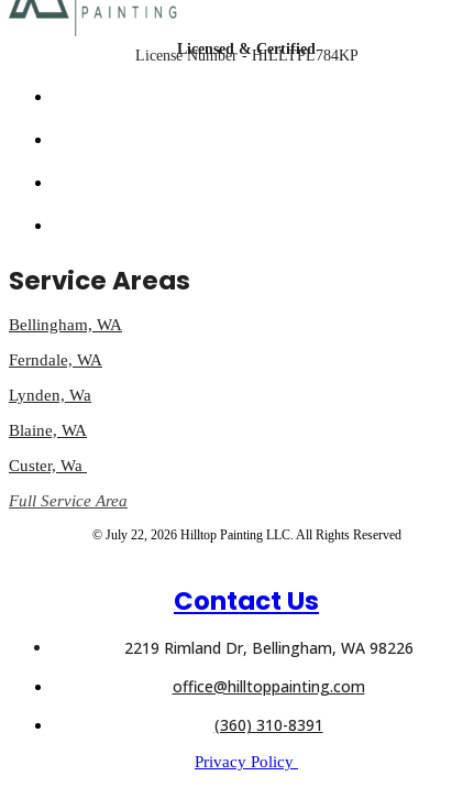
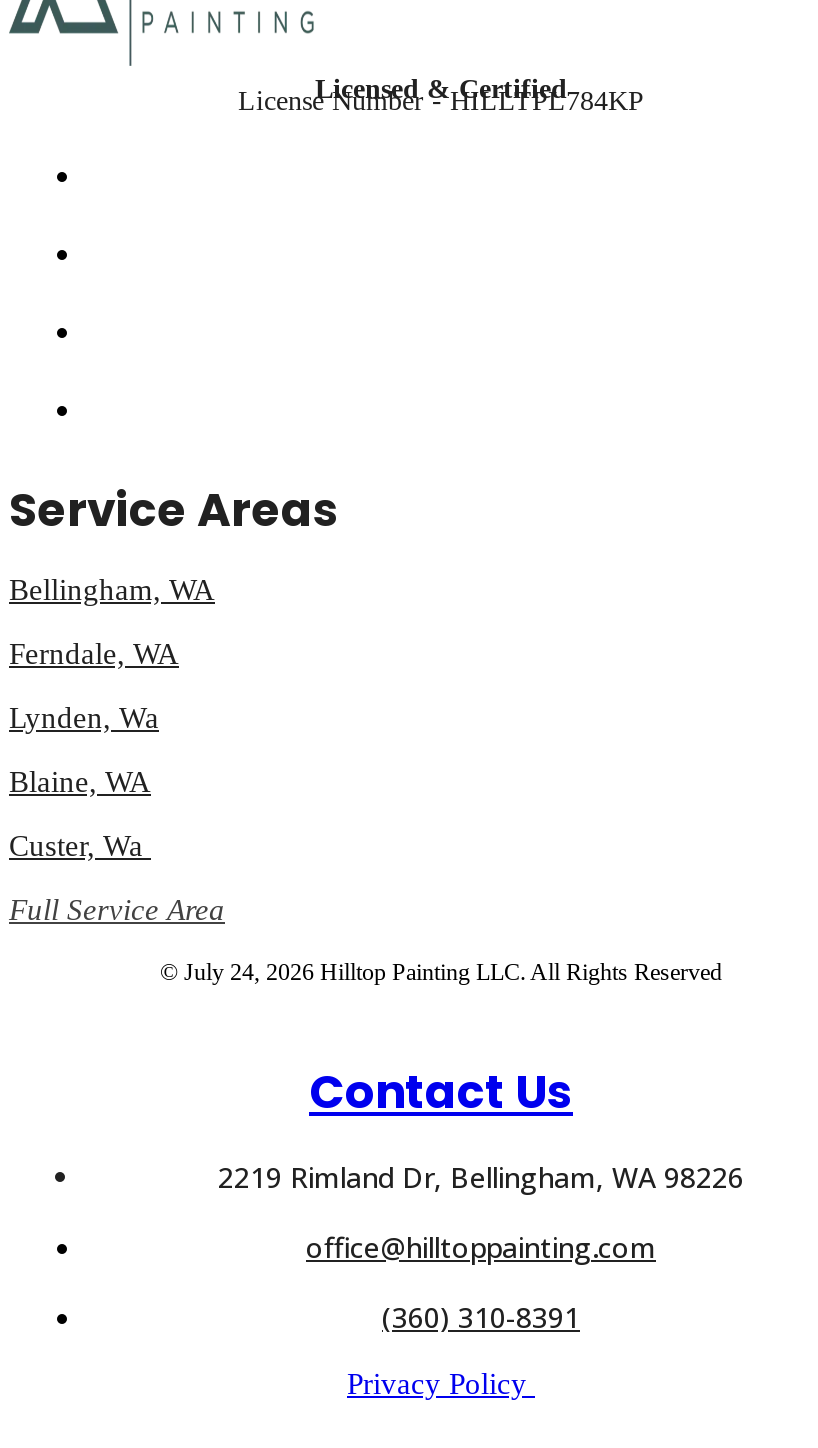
[92,528,401,543] © July 22, 2026 Hilltop Painting LLC. All Rights Reserved -> [160,959,722,987] © July 24, 2026 Hilltop Painting LLC. All Rights Reserved

